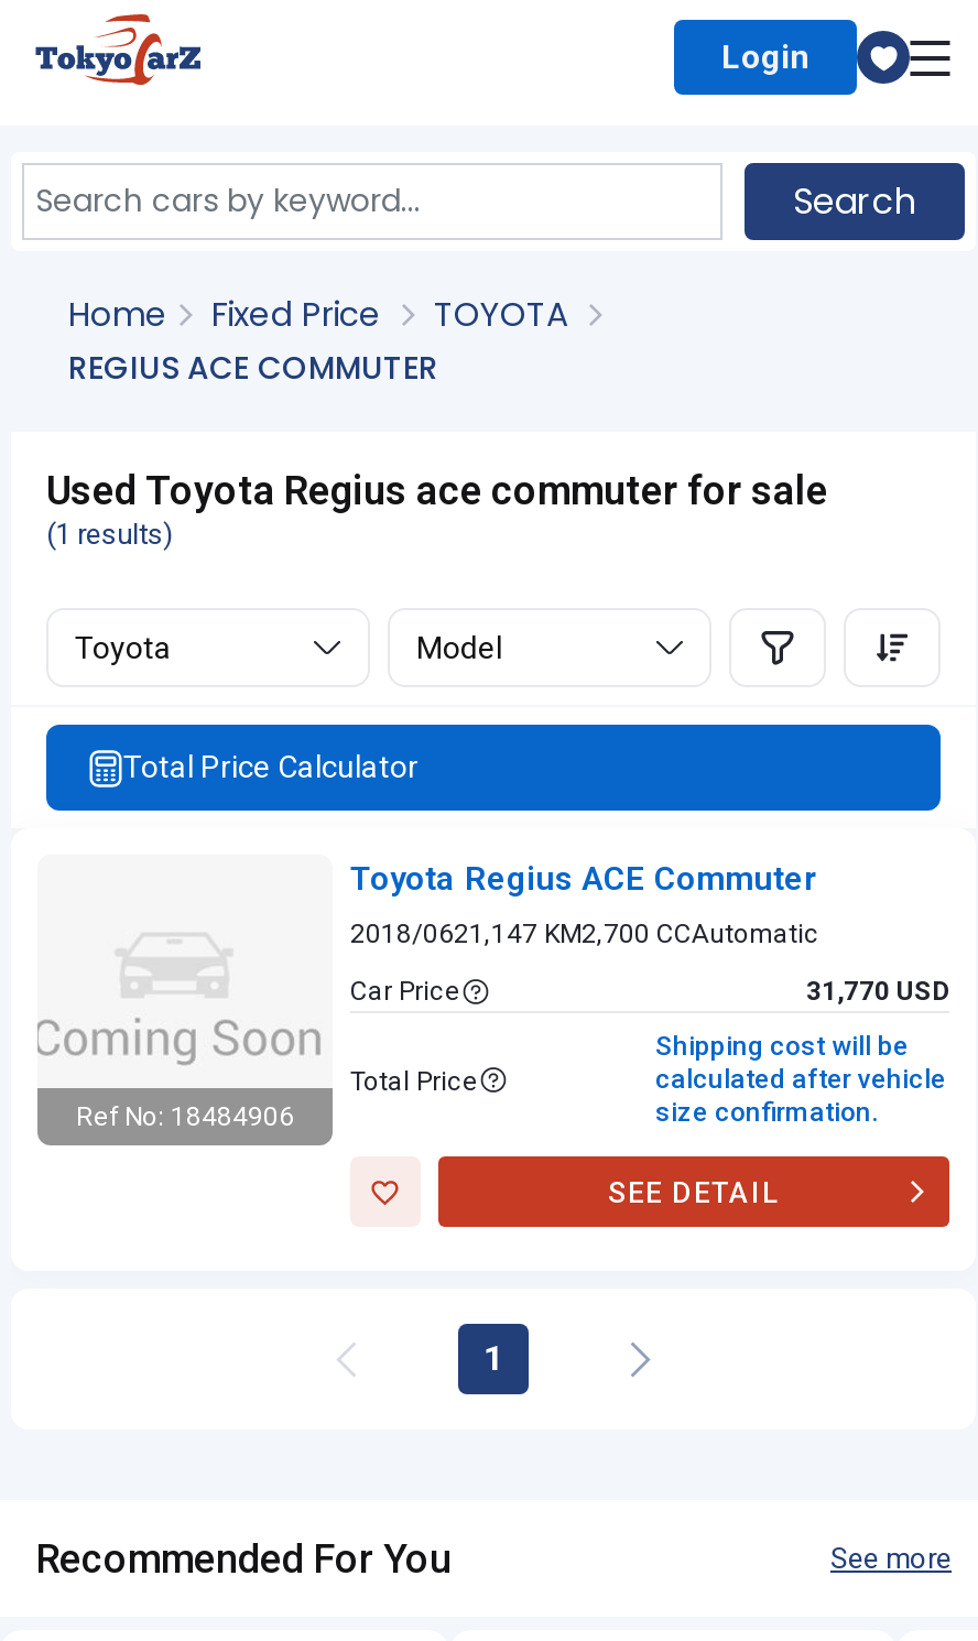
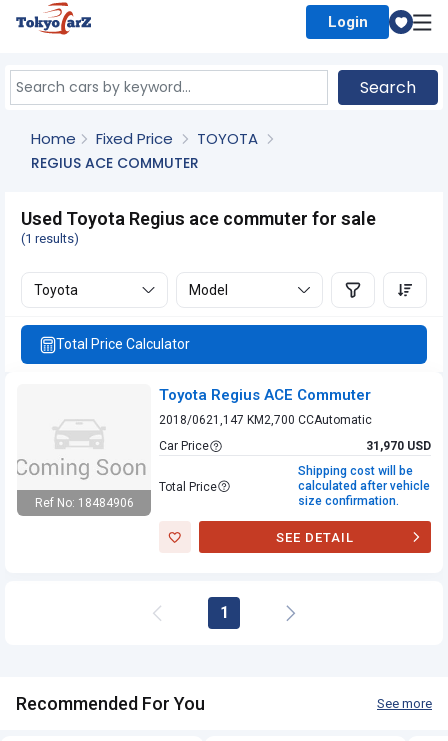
[806,976,949,1007] 31,770 USD -> [366,439,431,453] 31,970 USD

